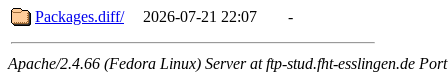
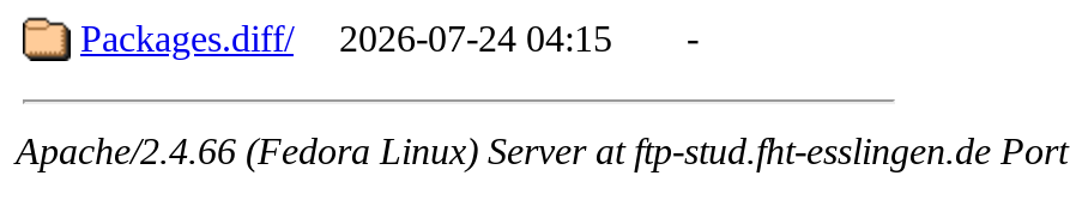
[143,8,257,25] 2026-07-21 22:07 -> [339,18,612,58] 2026-07-24 04:15

